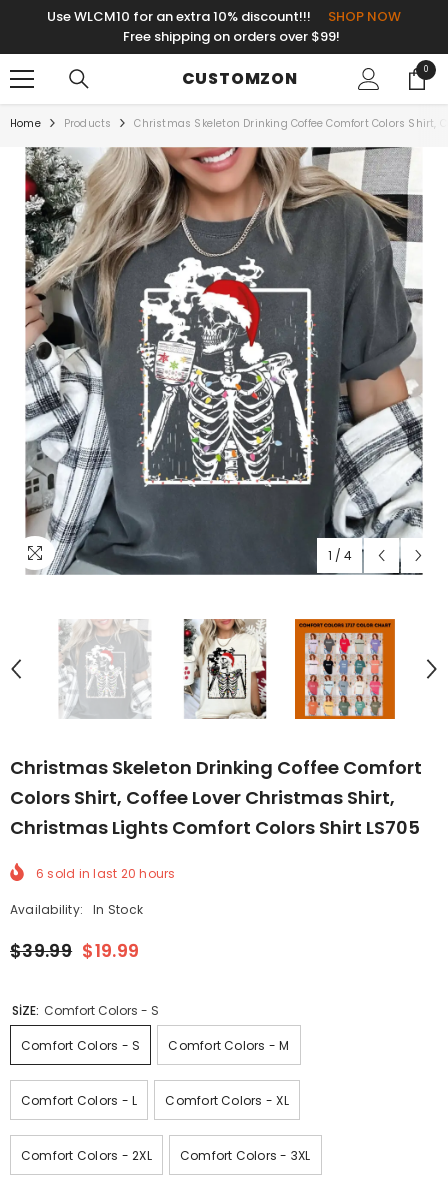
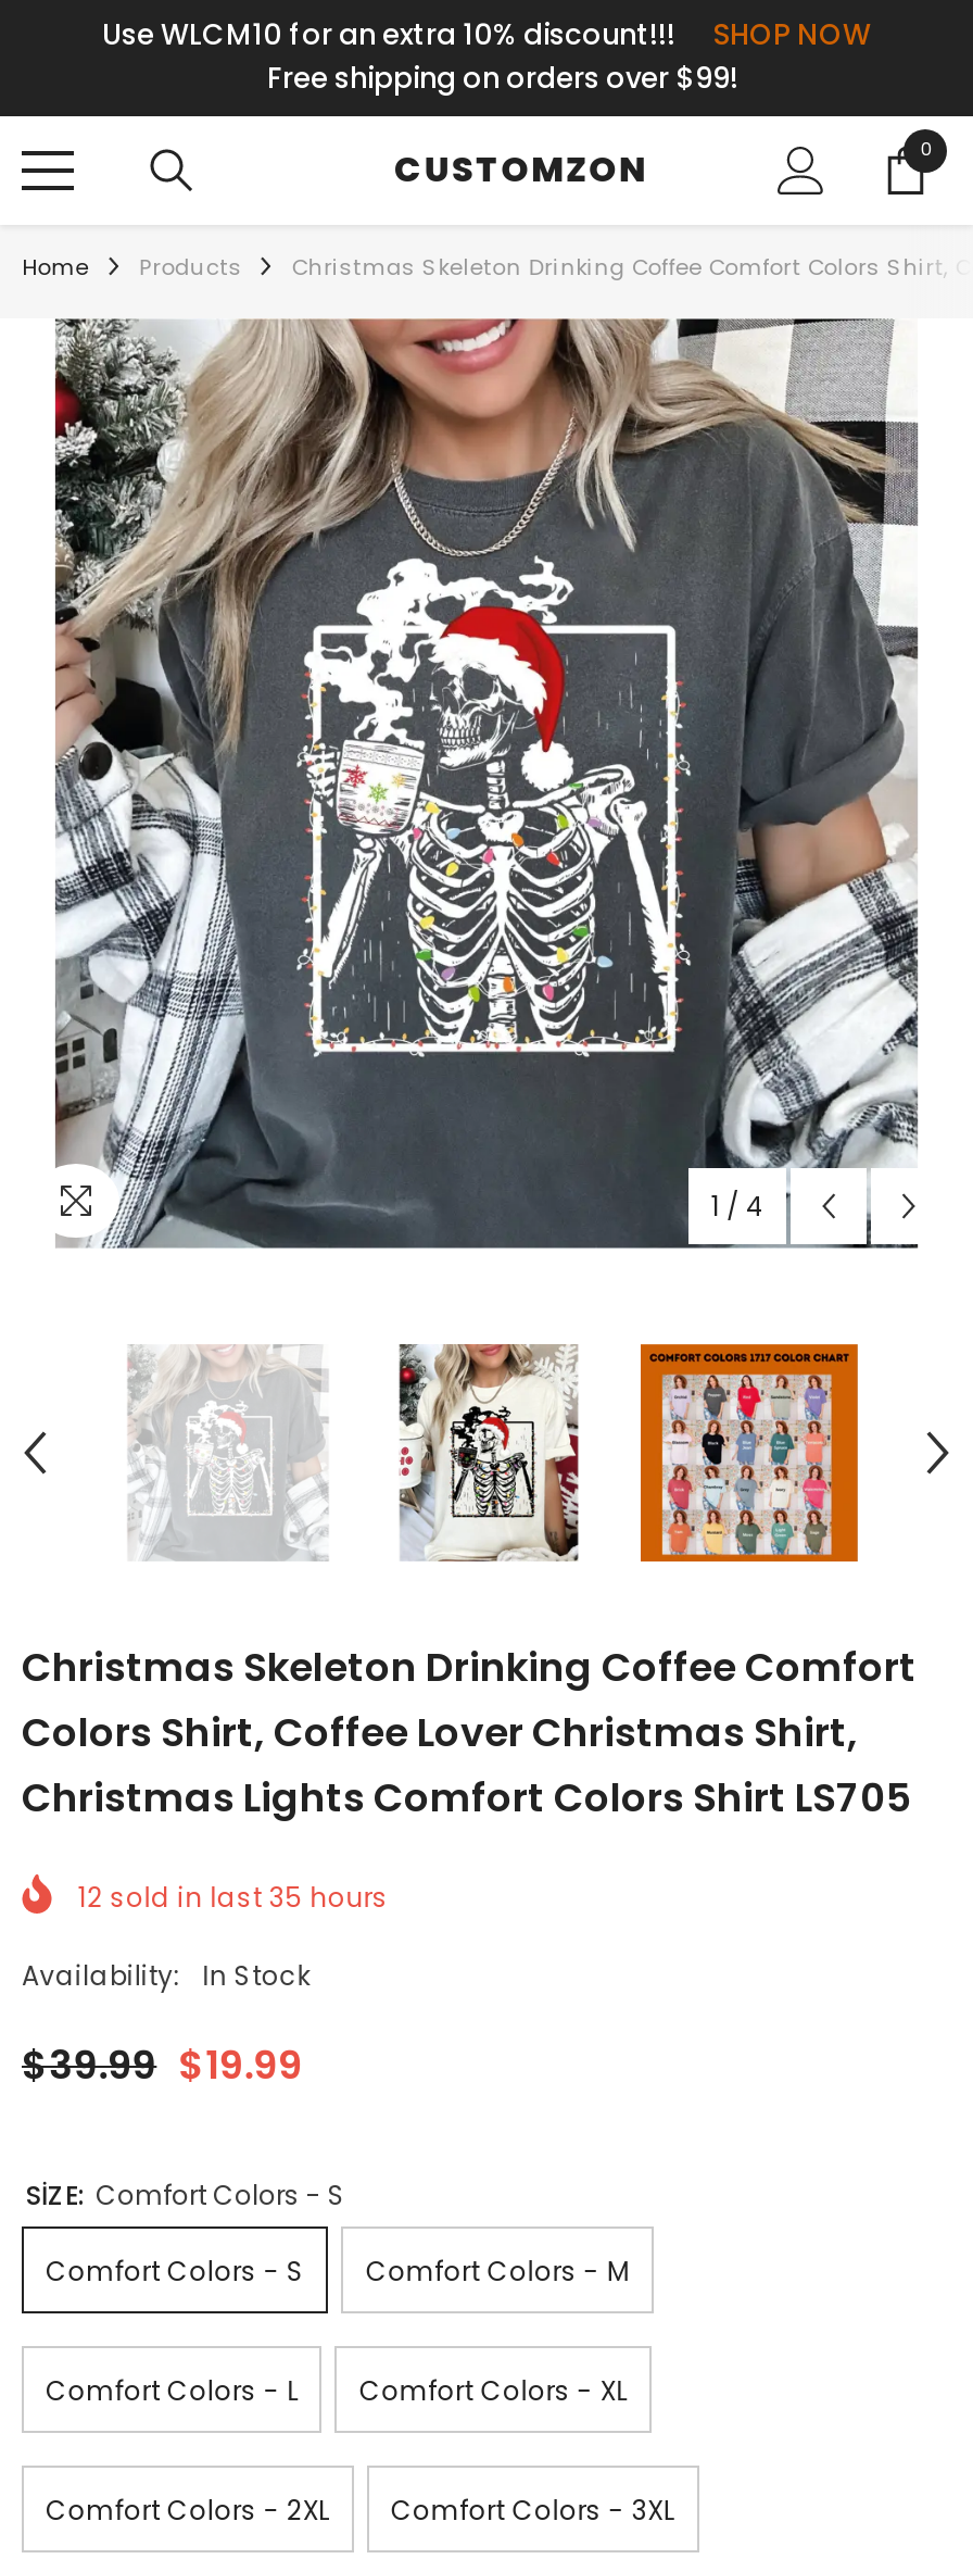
[36,865,176,882] 6 sold in last 20 hours -> [78,1878,388,1915] 12 sold in last 35 hours

